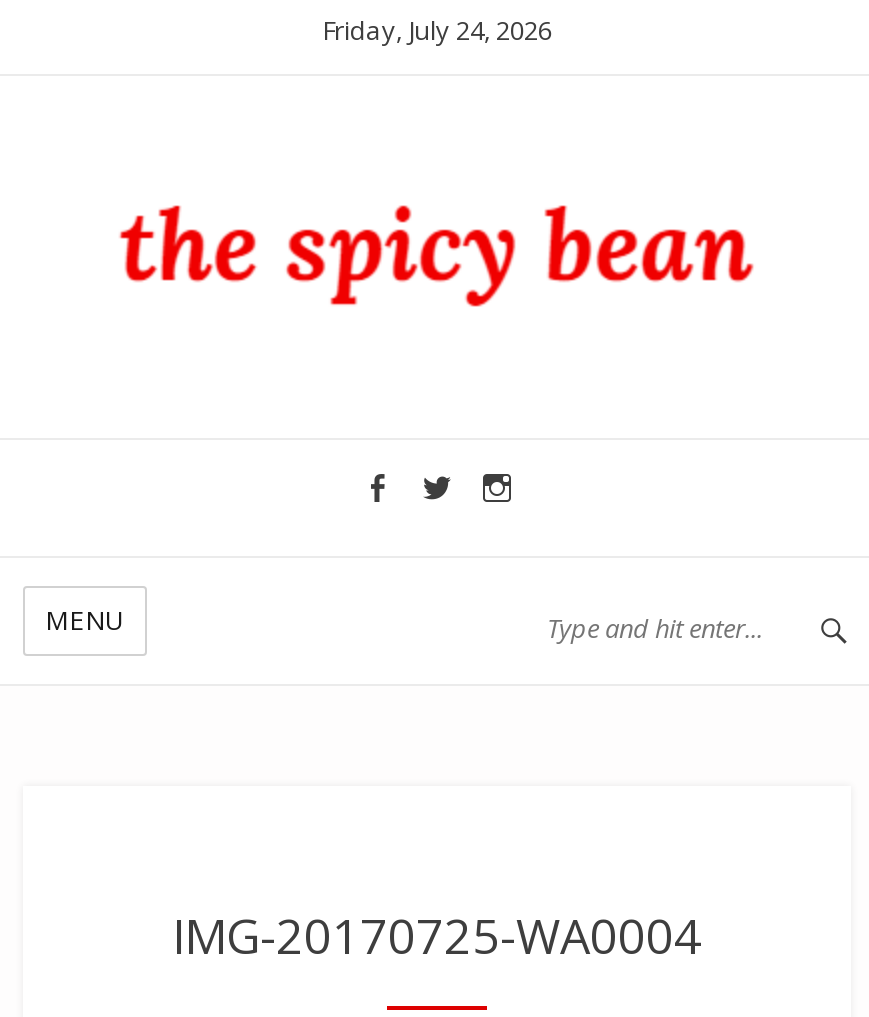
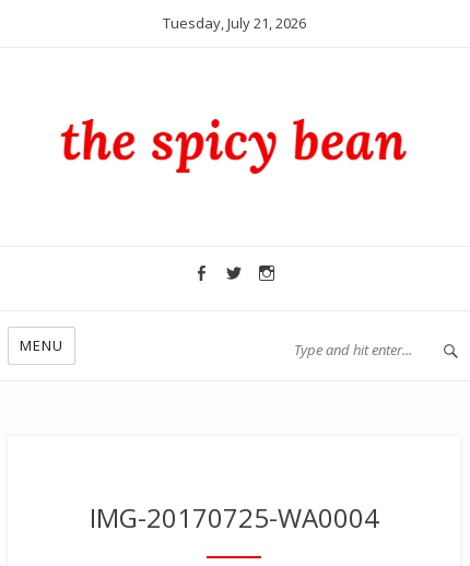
[322,12,552,48] Friday, July 24, 2026 -> [162,13,305,33] Tuesday, July 21, 2026

